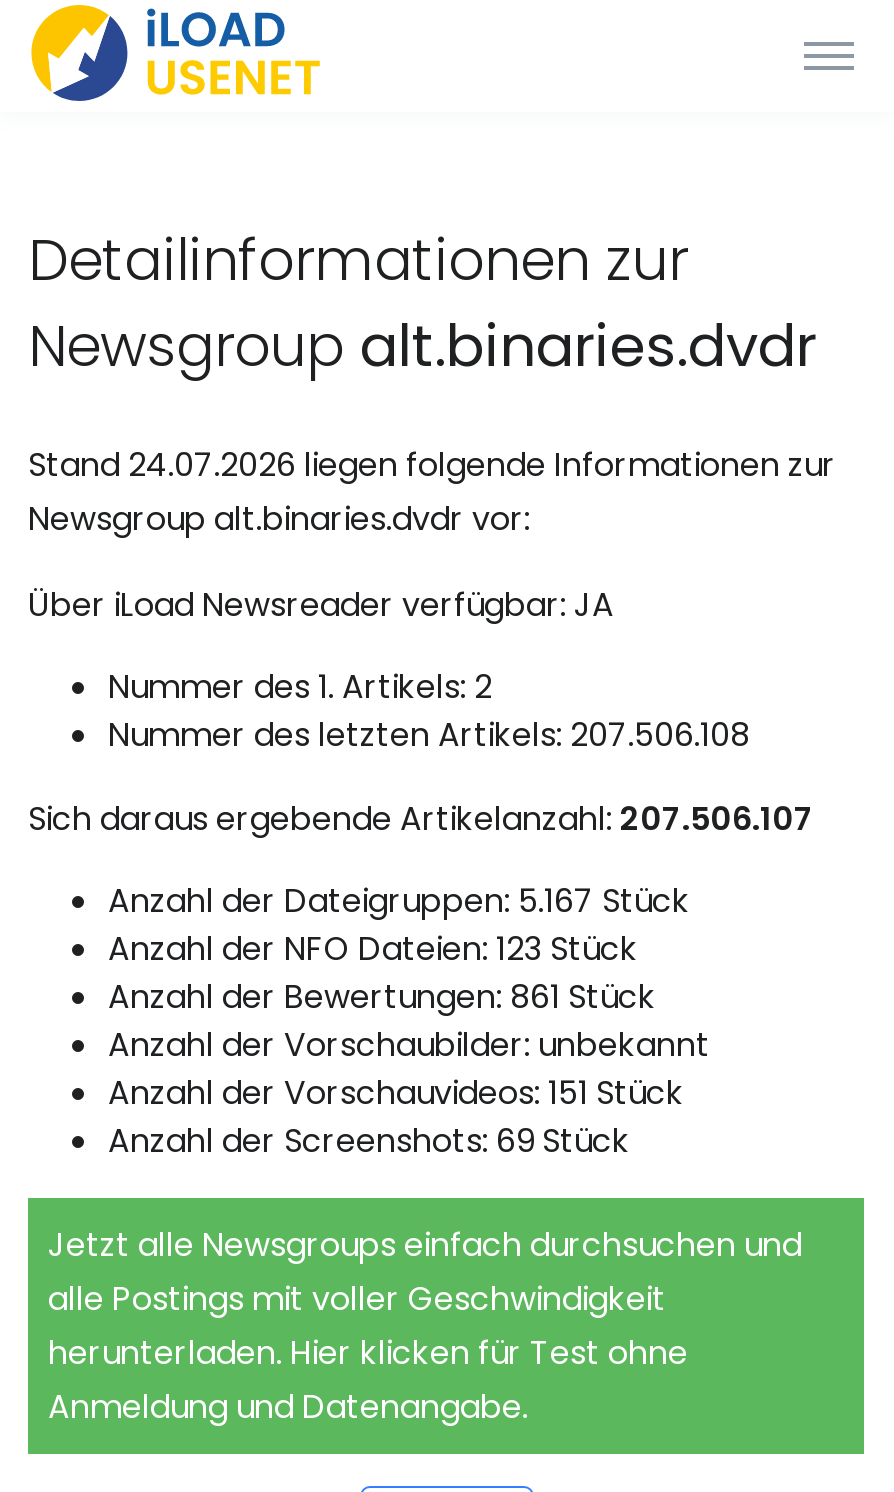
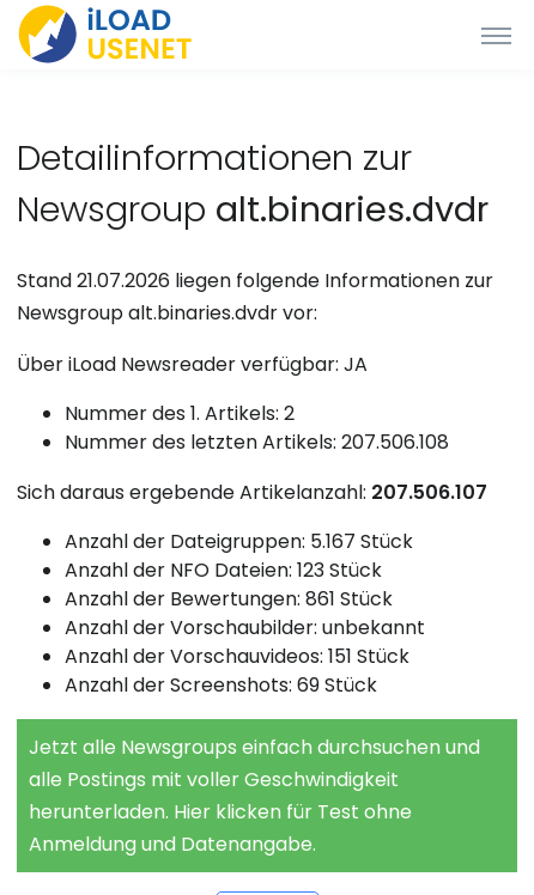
[28,442,836,488] Stand 24.07.2026 liegen folgende Informationen zur -> [17,267,493,294] Stand 21.07.2026 liegen folgende Informationen zur

